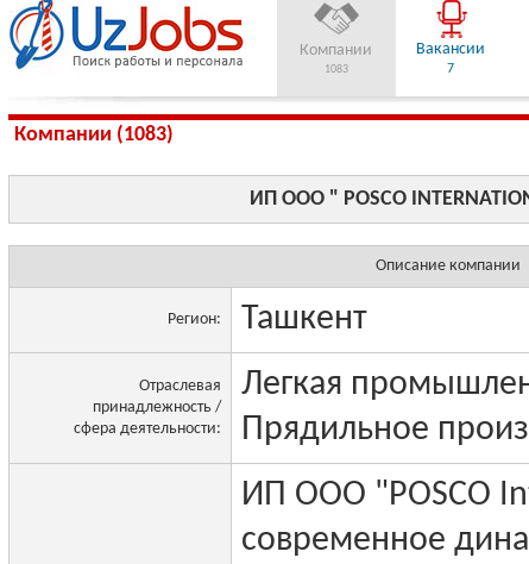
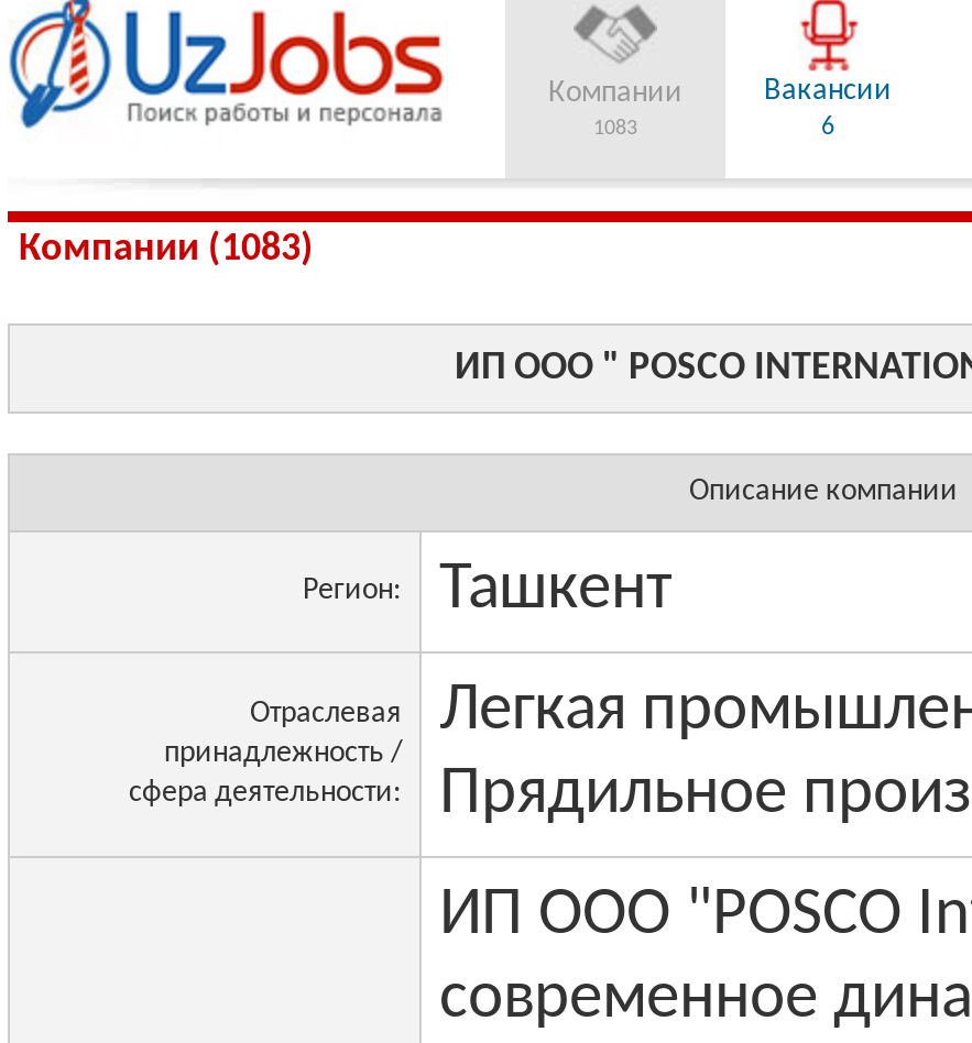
[448,62,455,76] 7 -> [821,114,834,141] 6

